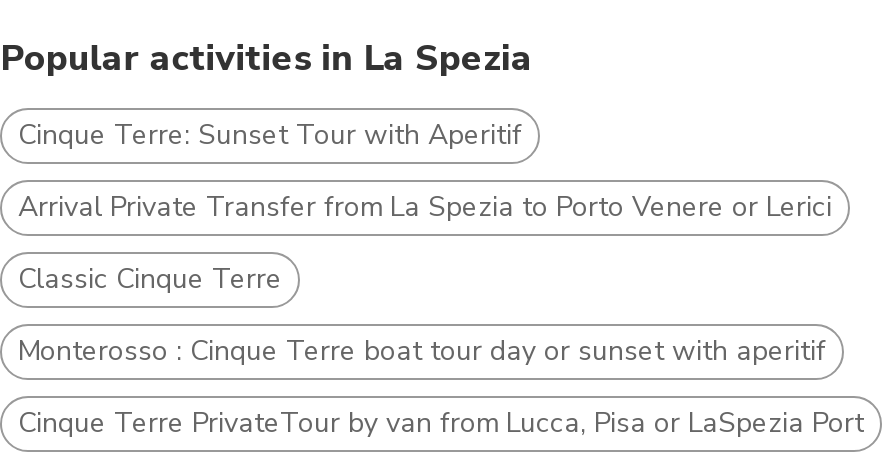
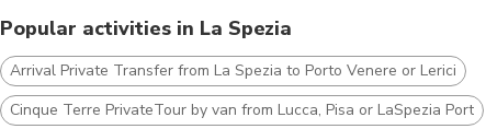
[18,115,522,153] Cinque Terre: Sunset Tour with Aperitif -> none
[18,259,826,369] Classic Cinque Terre | Monterosso : Cinque Terre boat tour day or sunset with aperitif -> none

